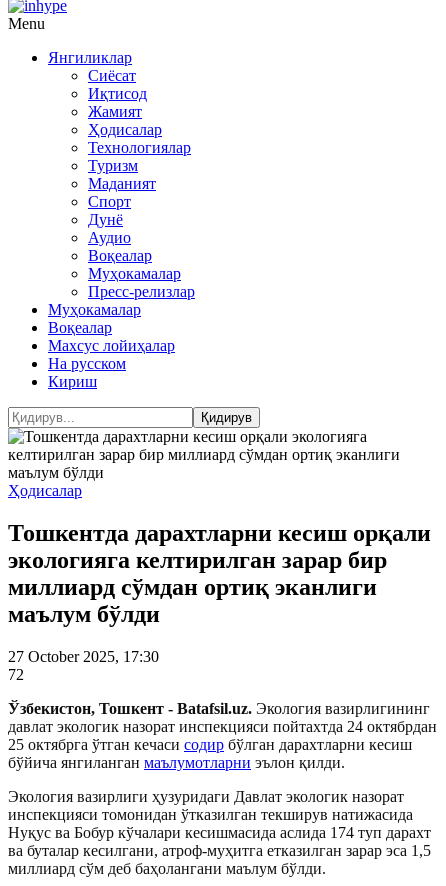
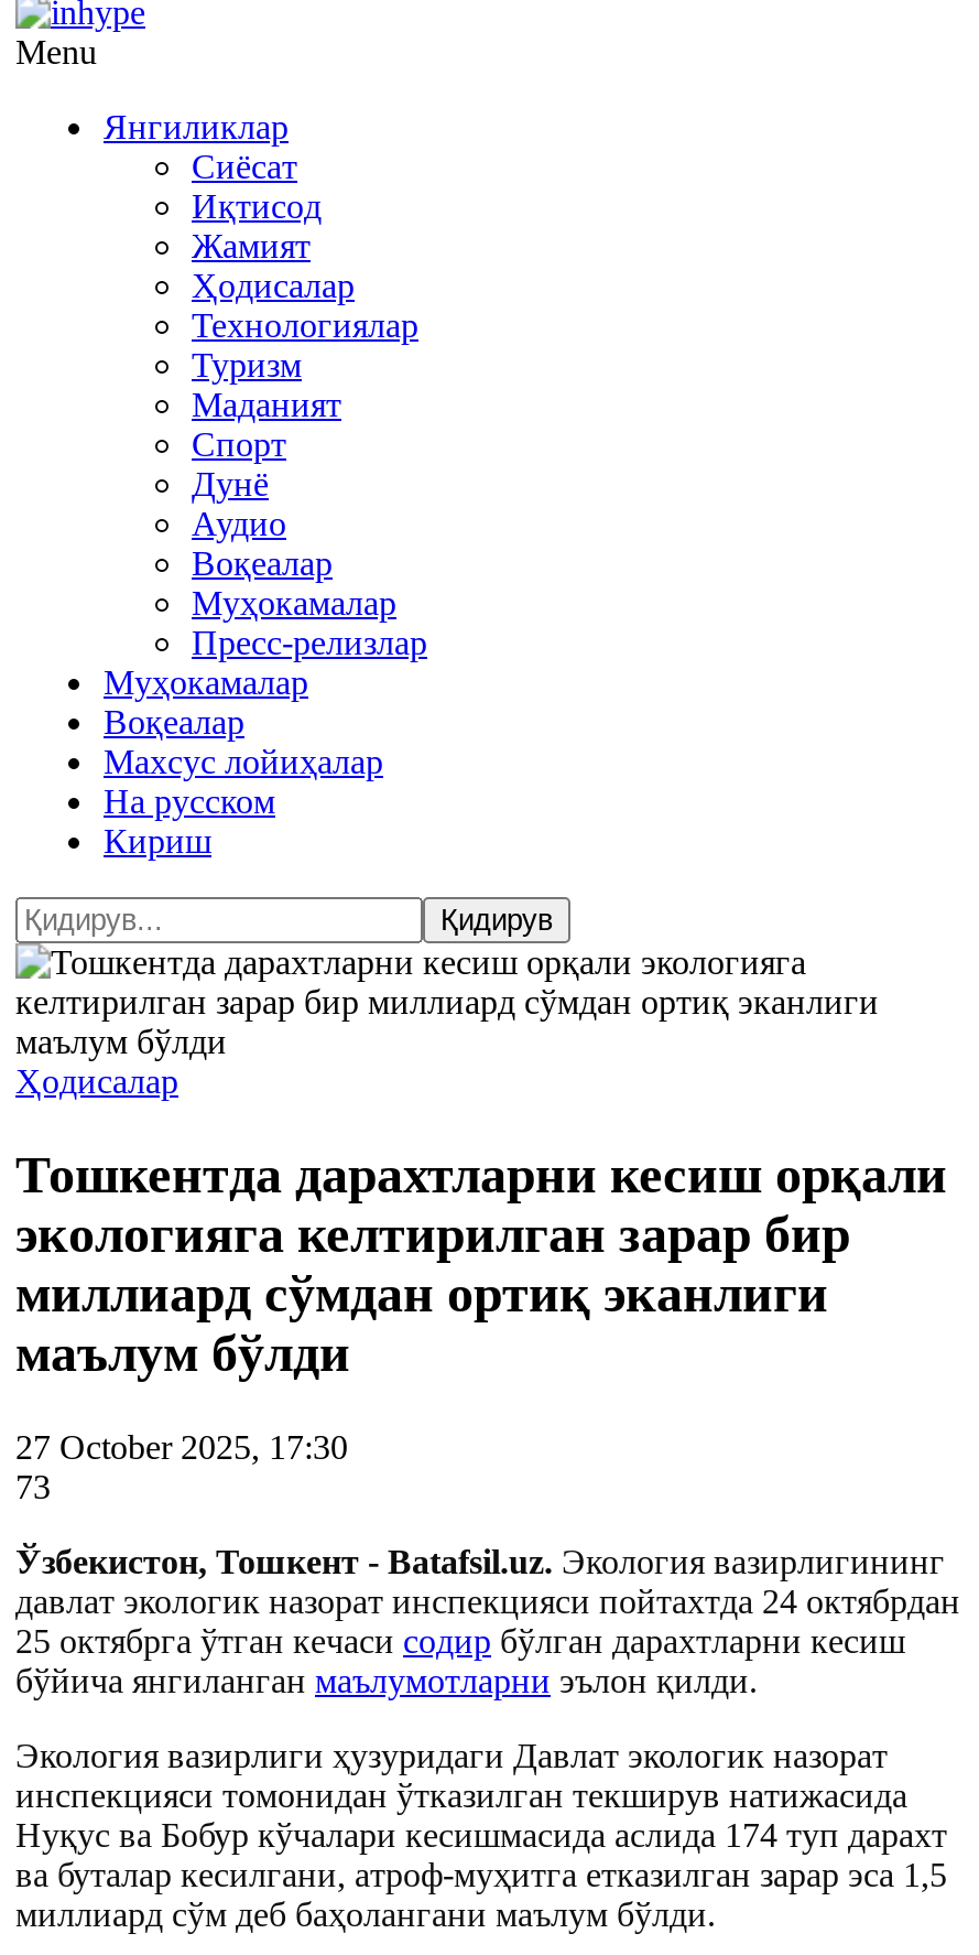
[8,666,24,683] 72 -> [15,1467,51,1505] 73

